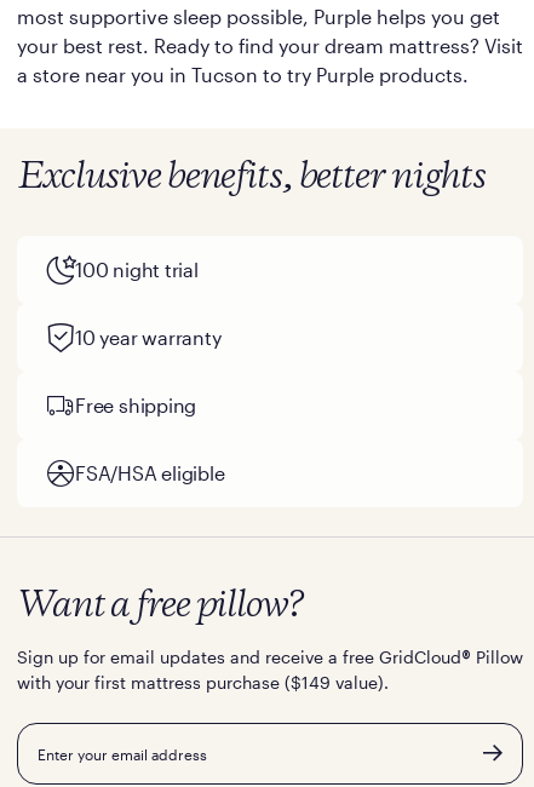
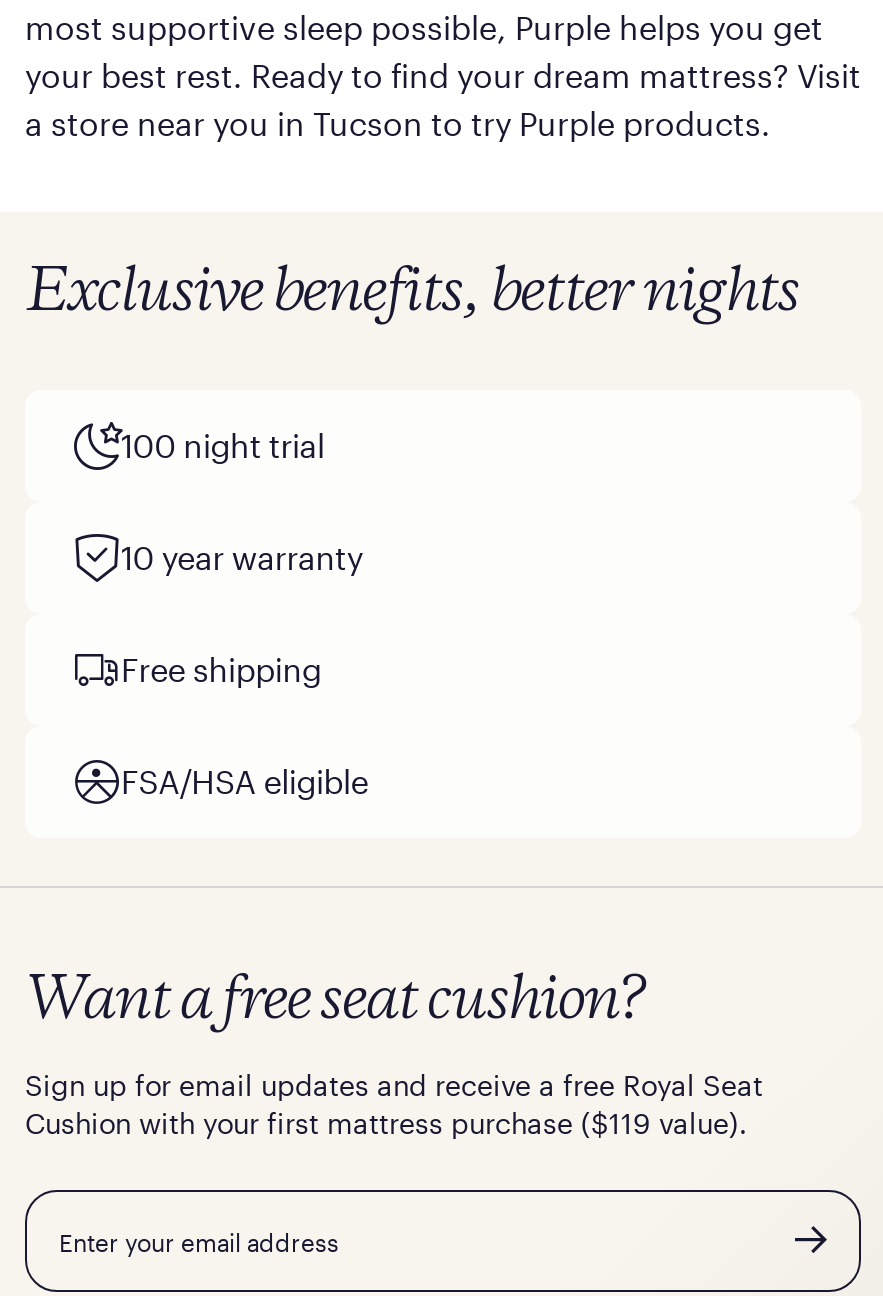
[17,587,302,625] Want a free pillow? -> [25,970,643,1032] Want a free seat cushion?
[17,647,523,693] Sign up for email updates and receive a free GridCloud® Pillow | with your first mattress purchase ($149 value). -> [25,1068,763,1140] Sign up for email updates and receive a free Royal Seat | Cushion with your first mattress purchase ($119 value).

